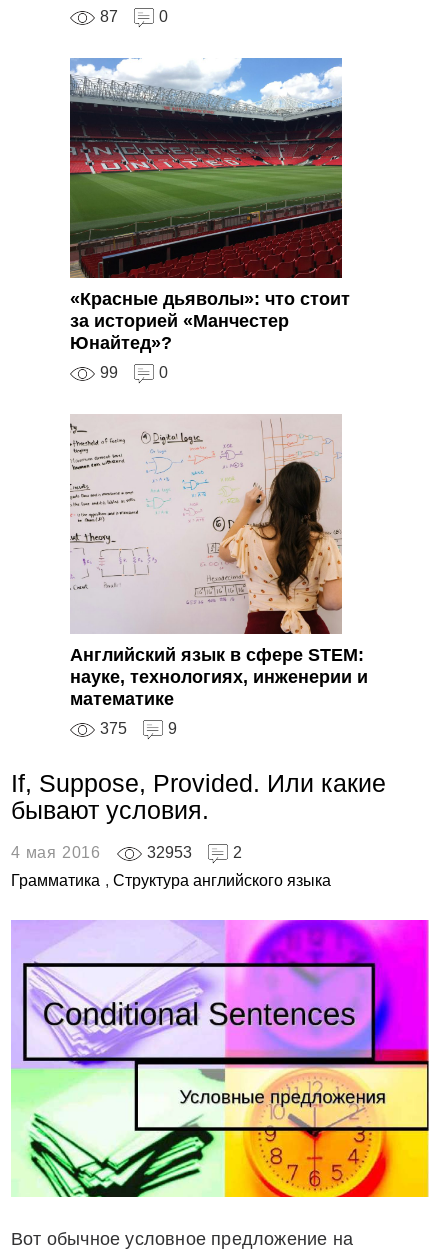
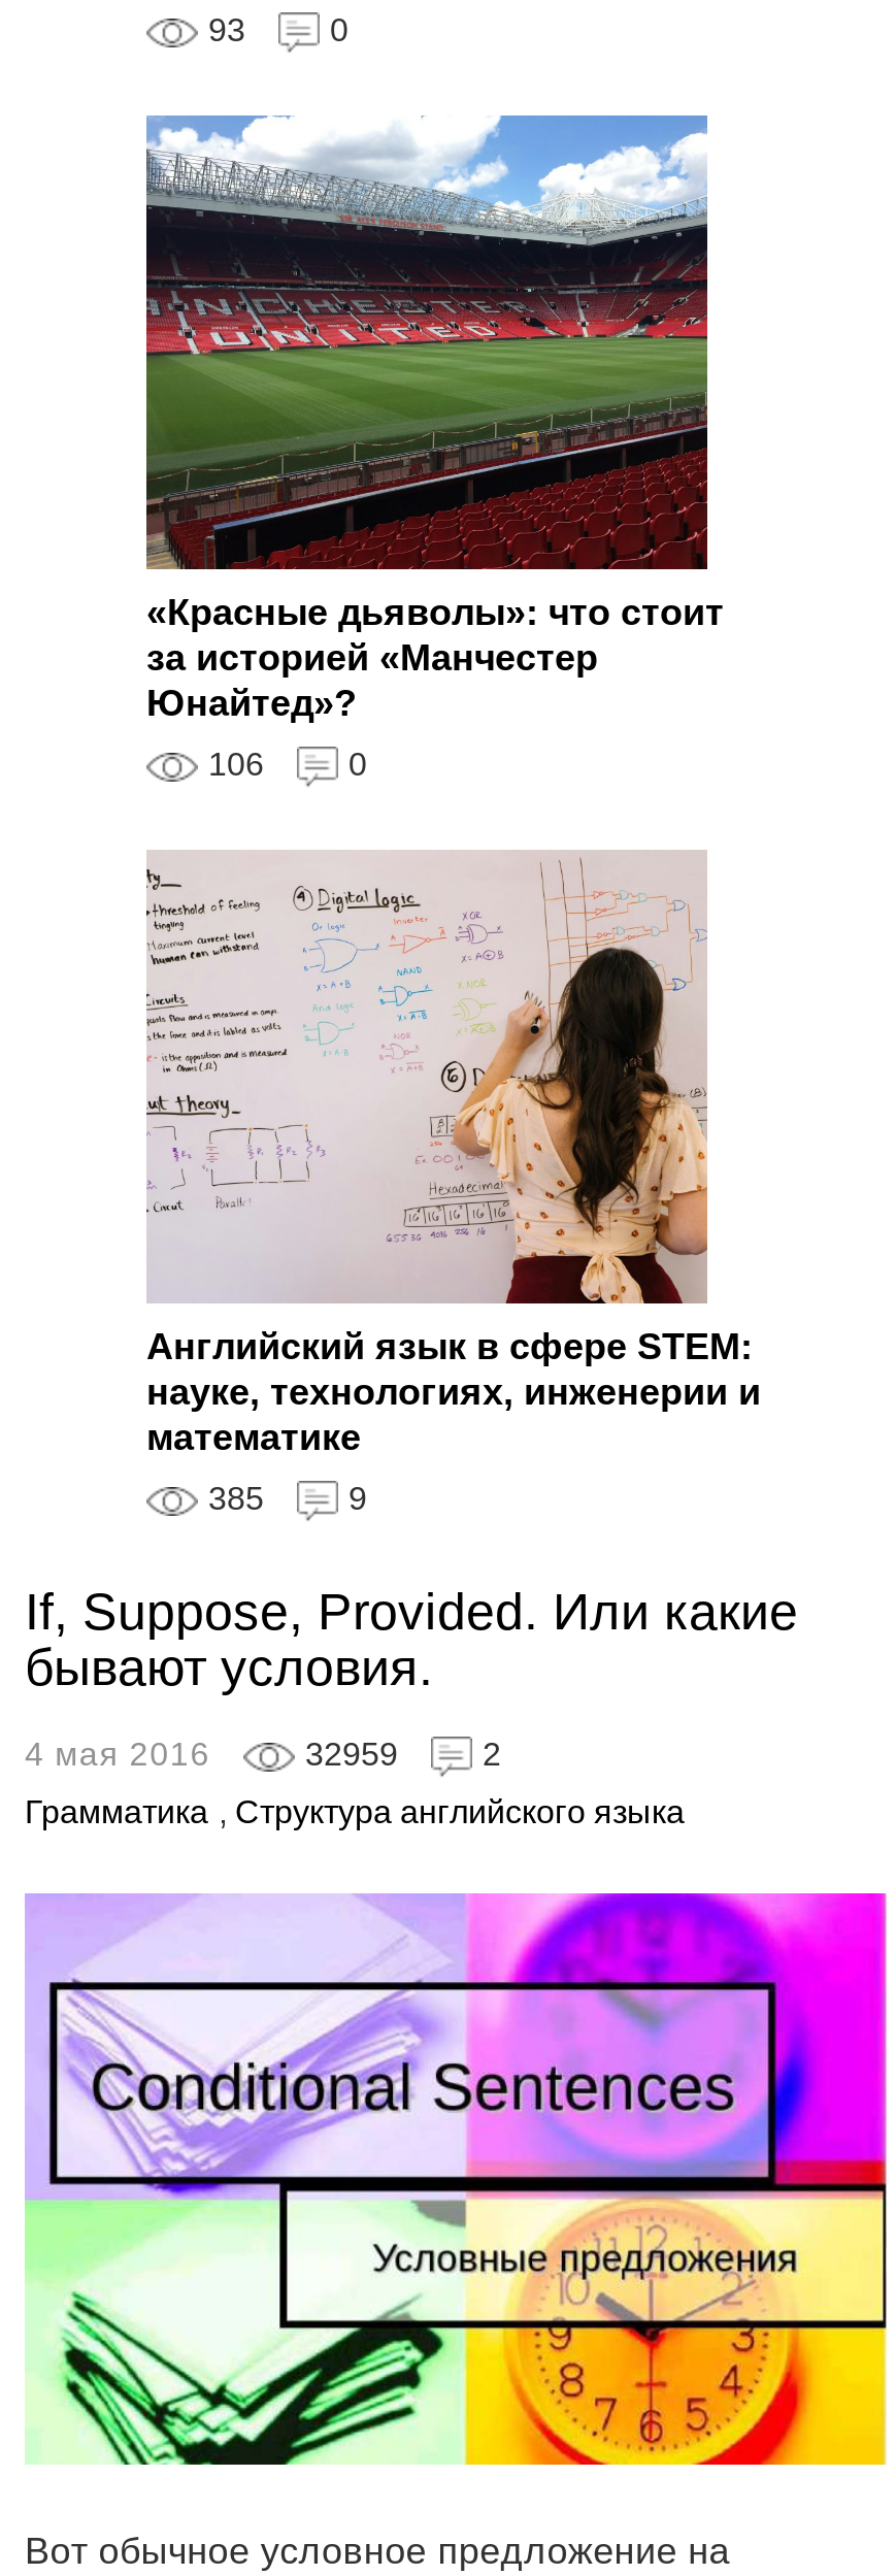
[100,8,118,25] 87 -> [208,13,245,48] 93
[100,364,118,381] 99 -> [208,747,264,782] 106
[100,720,127,737] 375 -> [208,1481,264,1516] 385
[147,844,192,861] 32953 -> [305,1737,398,1772] 32959

